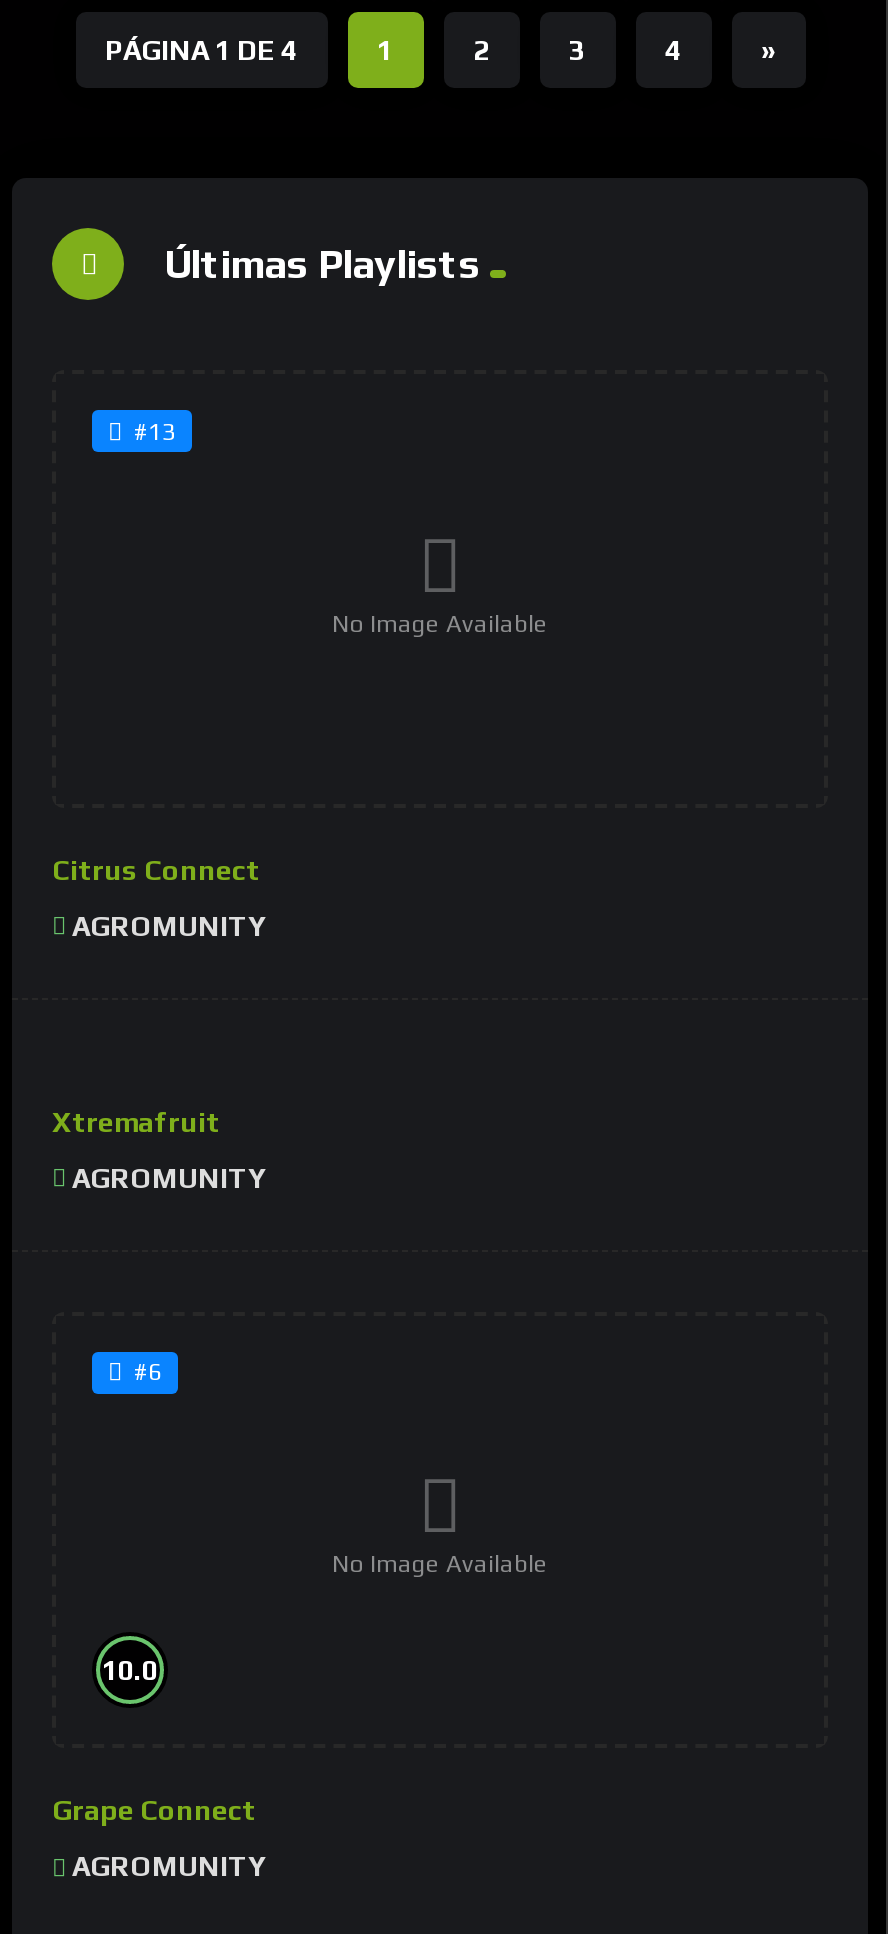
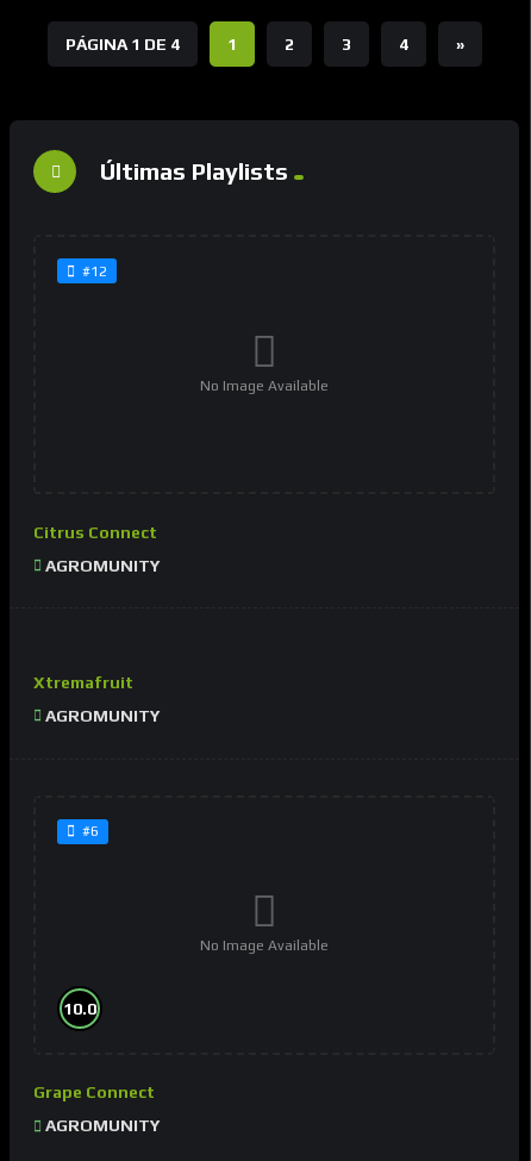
[134,418,176,446] #13 -> [82,263,107,280] #12

